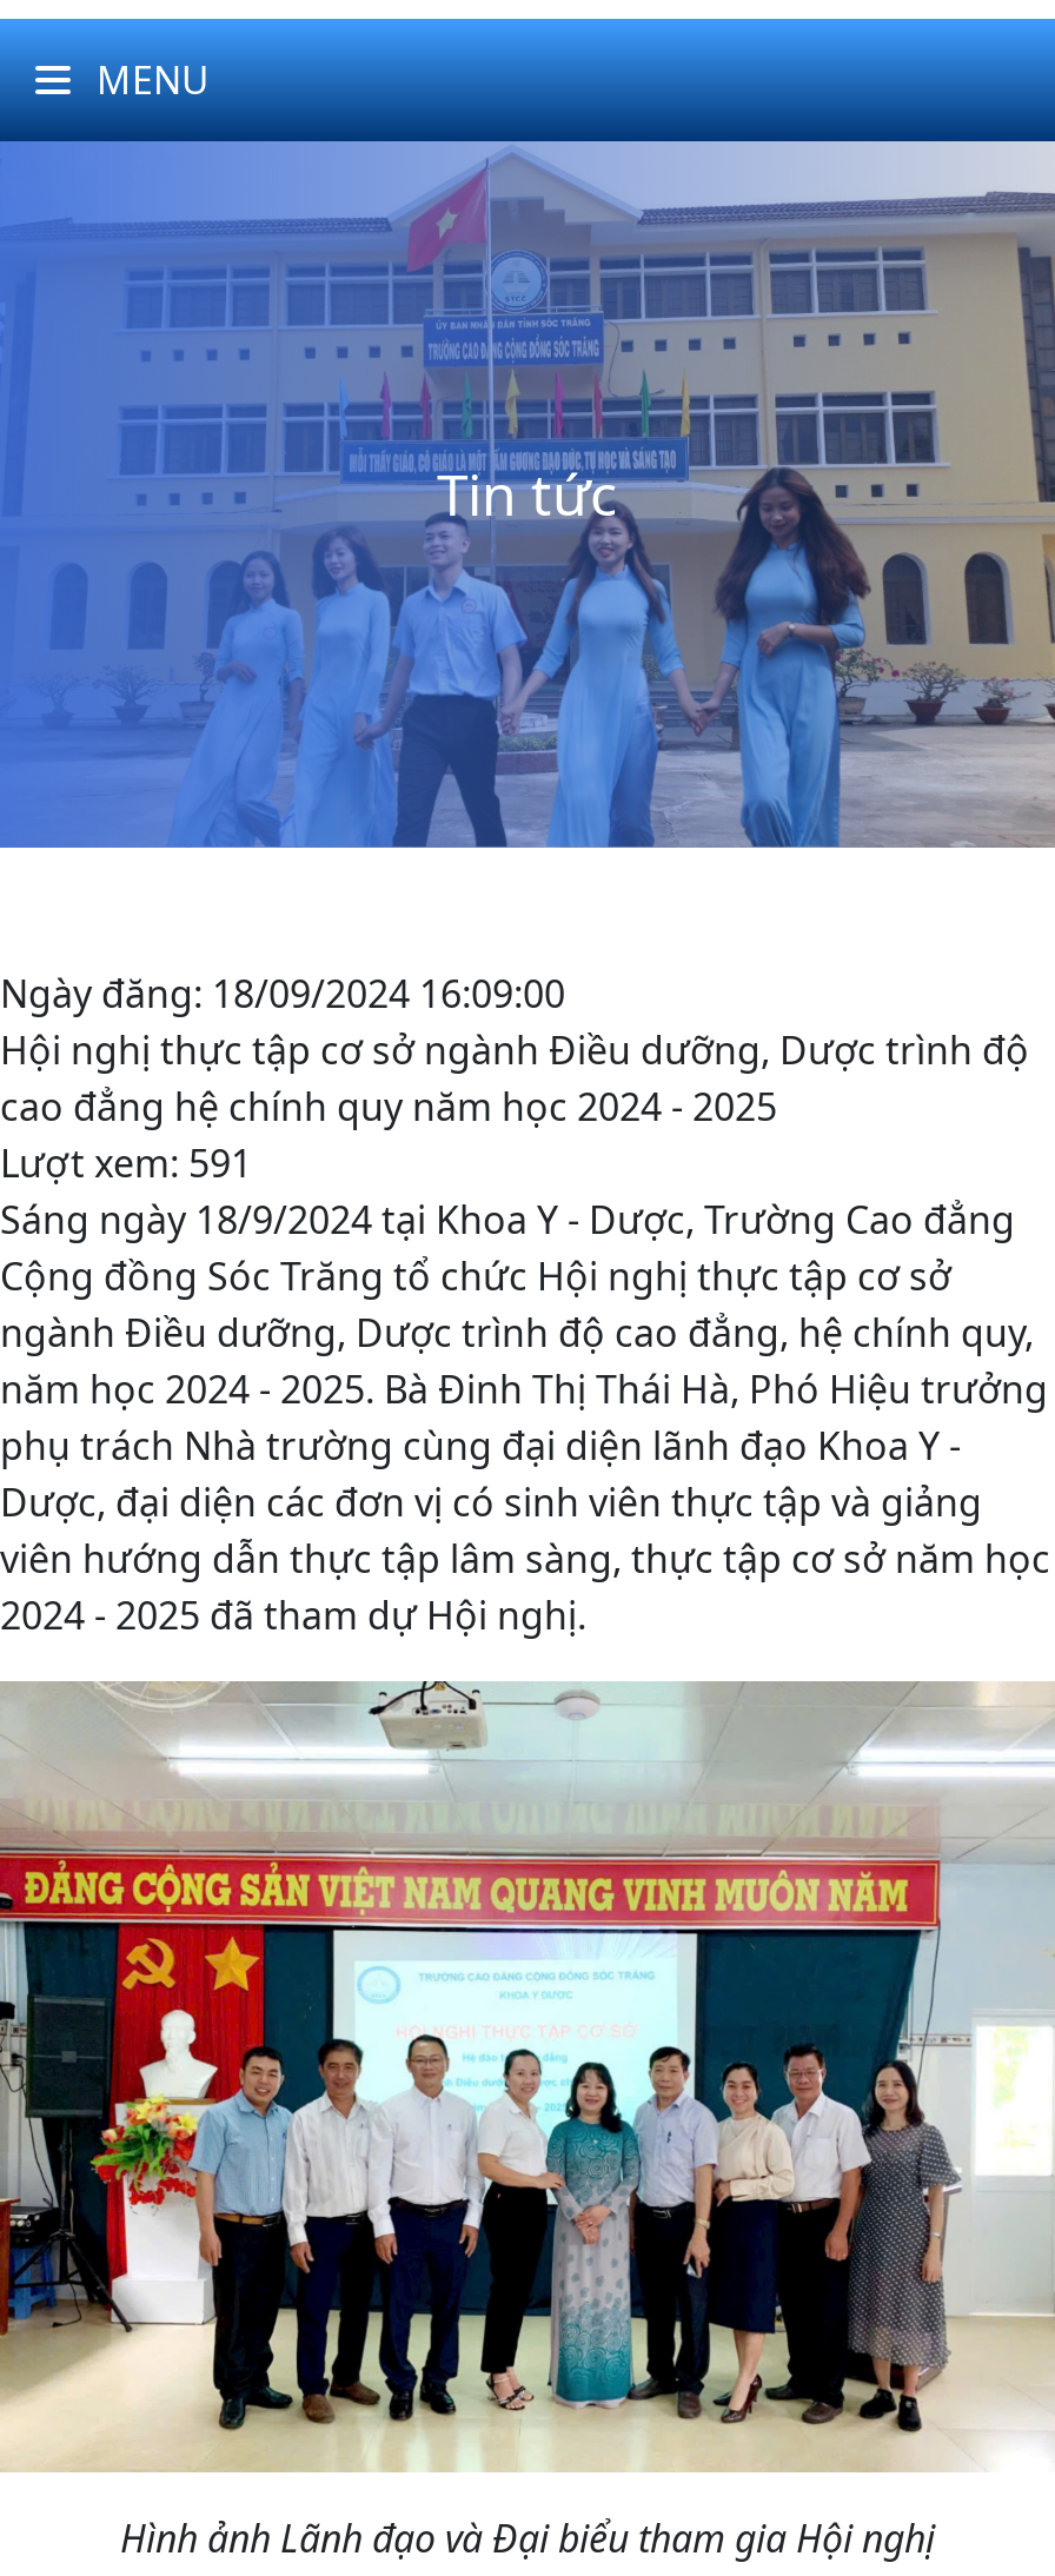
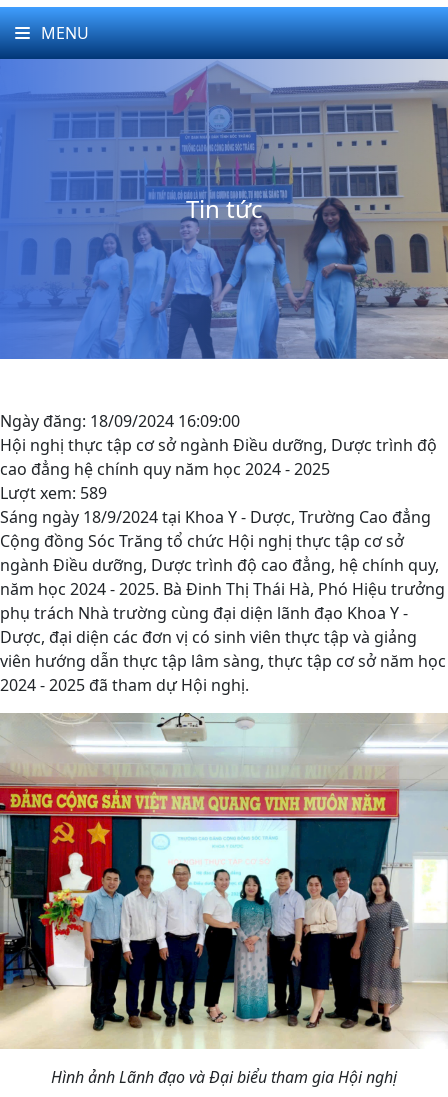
[0,1138,252,1190] Lượt xem: 591 -> [0,482,107,504] Lượt xem: 589

